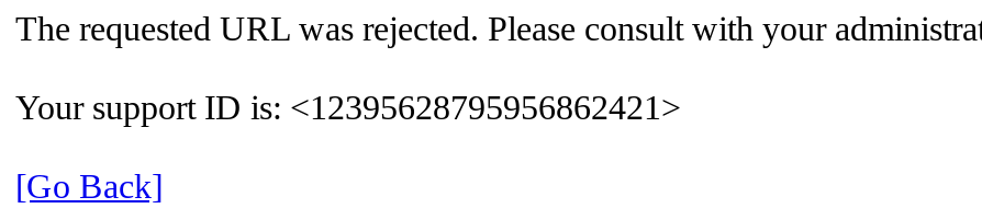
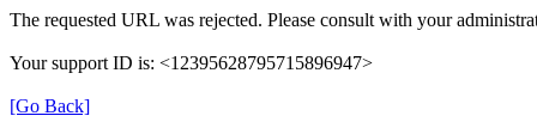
[15,89,681,126] Your support ID is: <12395628795956862421> -> [10,53,373,73] Your support ID is: <12395628795715896947>

